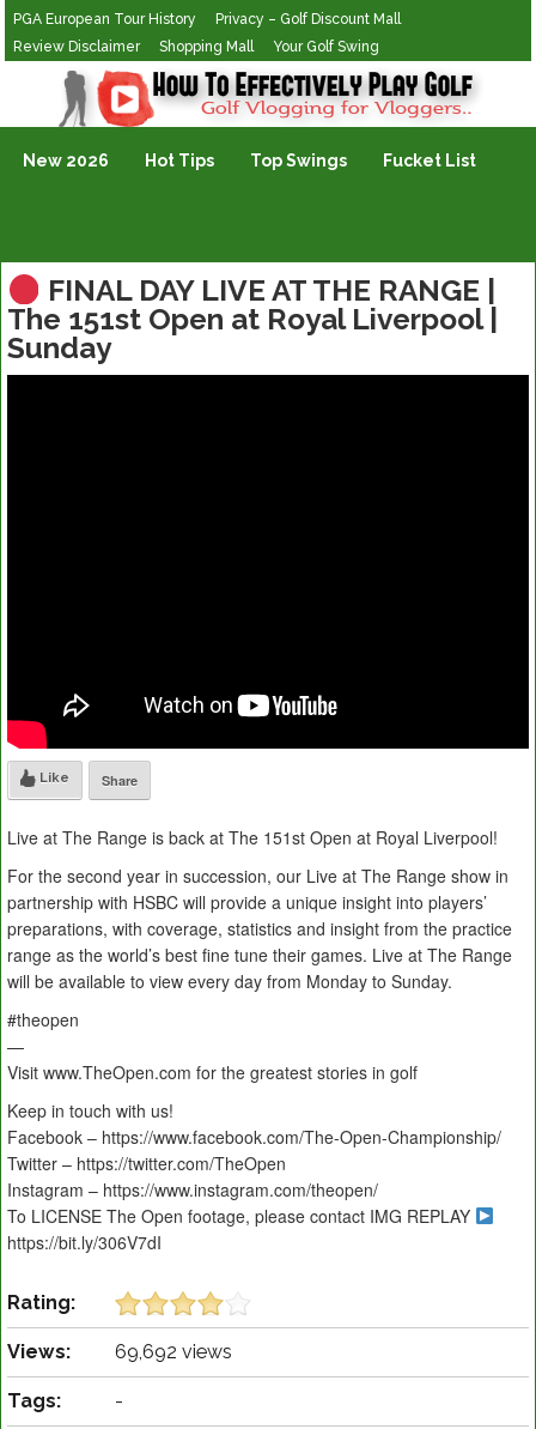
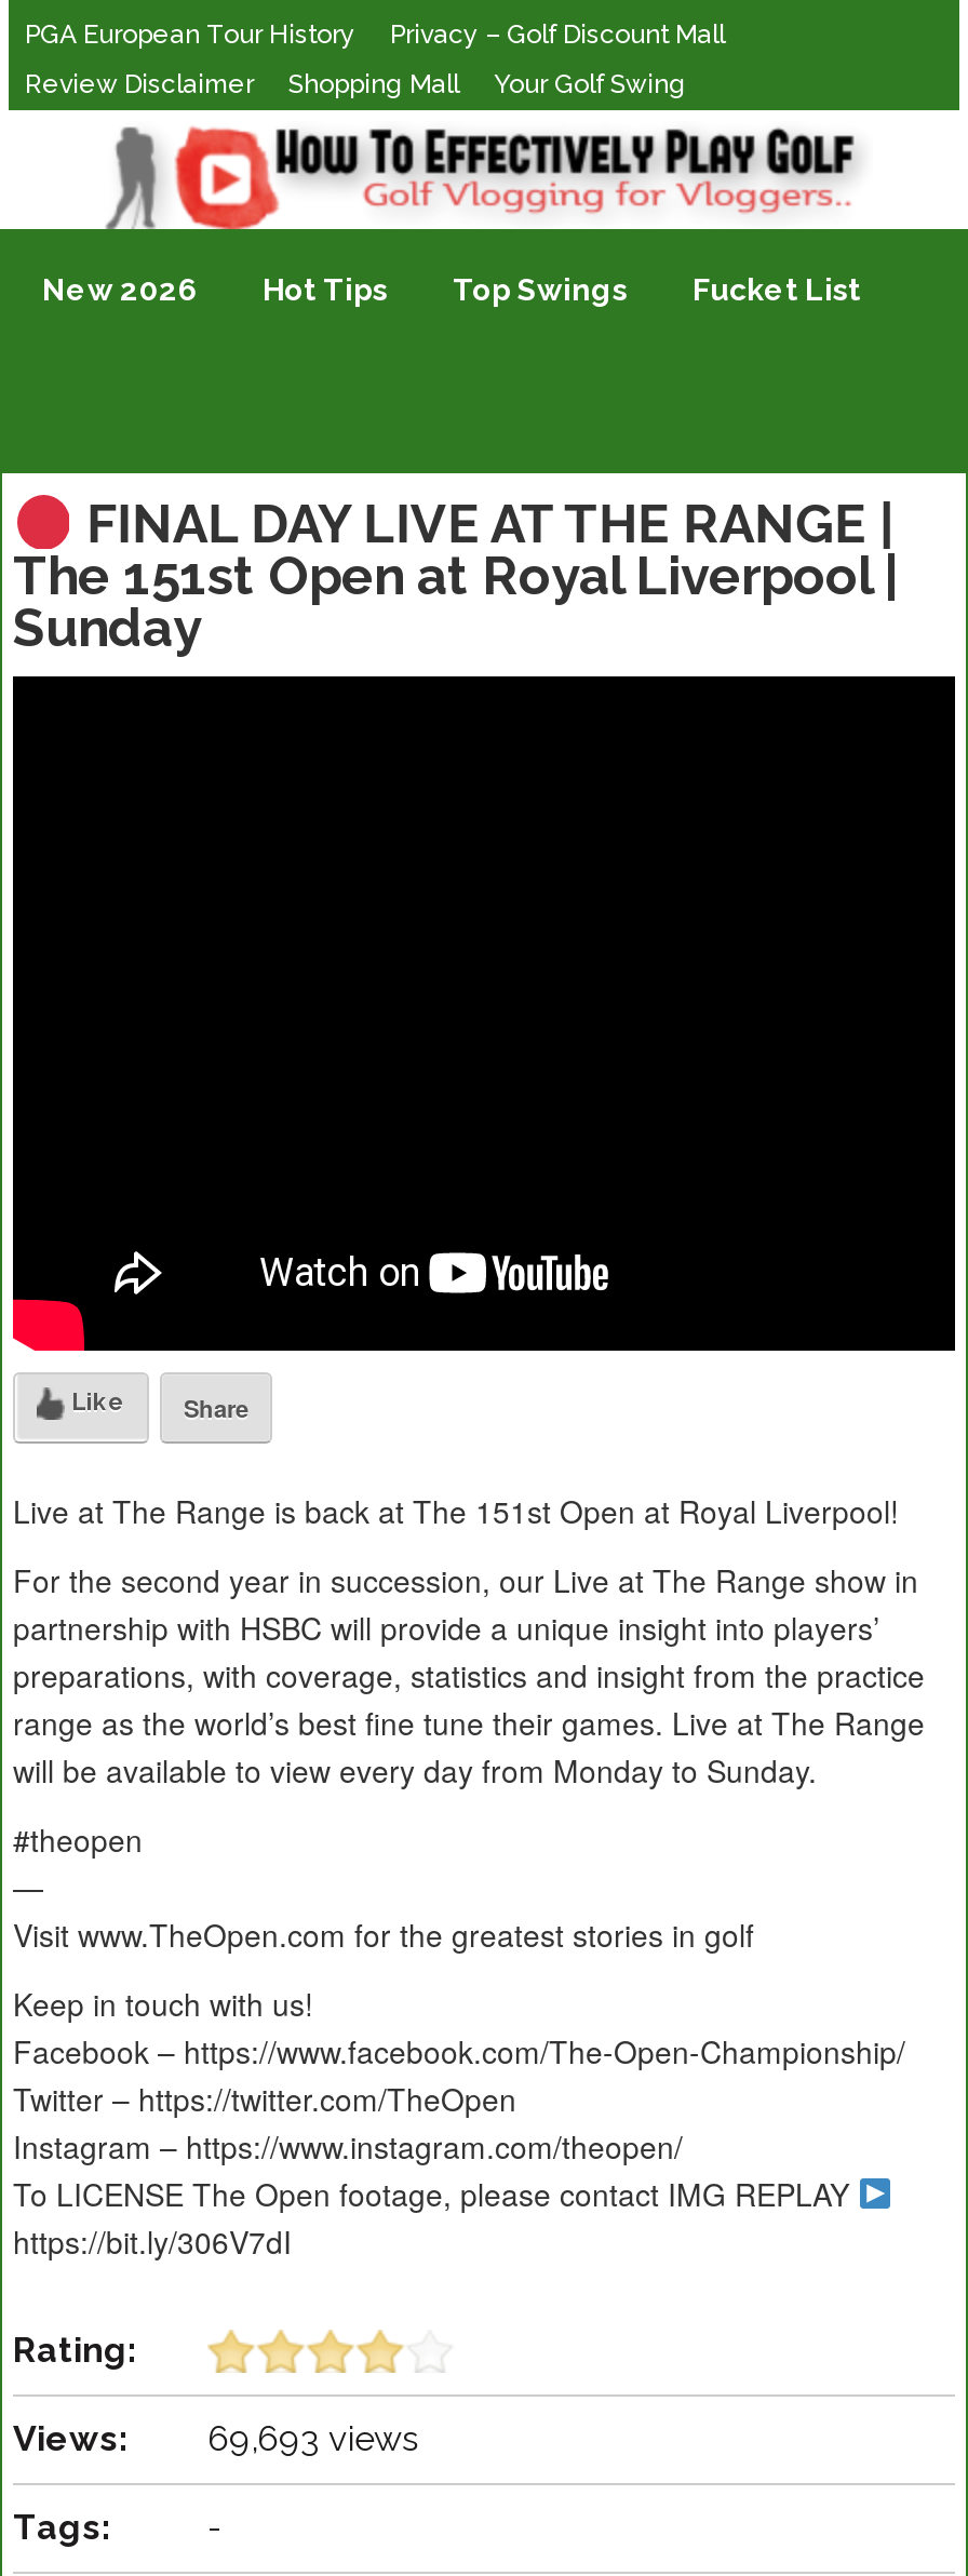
[7,1340,232,1363] Views: 69,692 views -> [13,2417,419,2458] Views: 69,693 views

